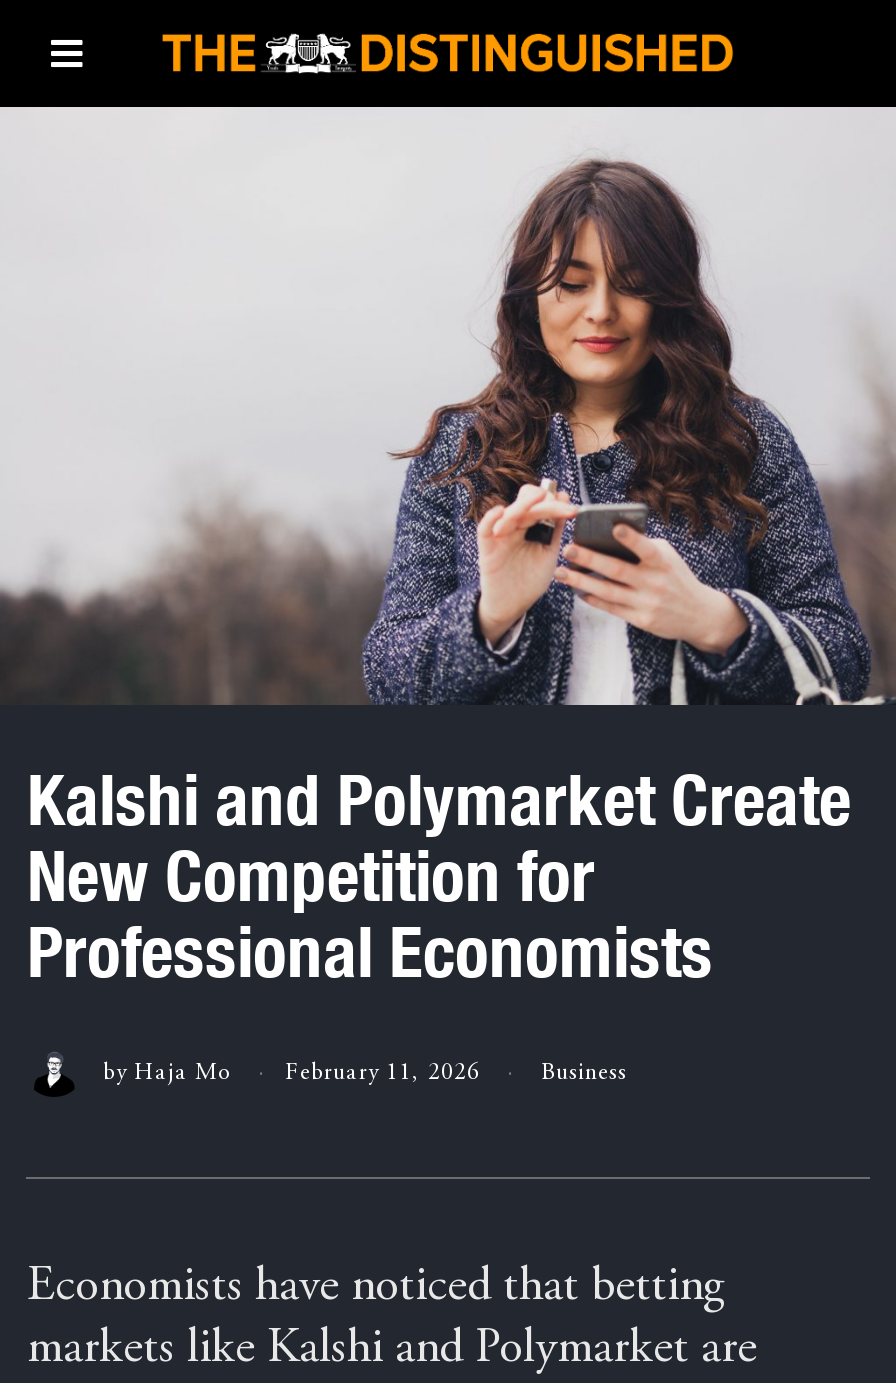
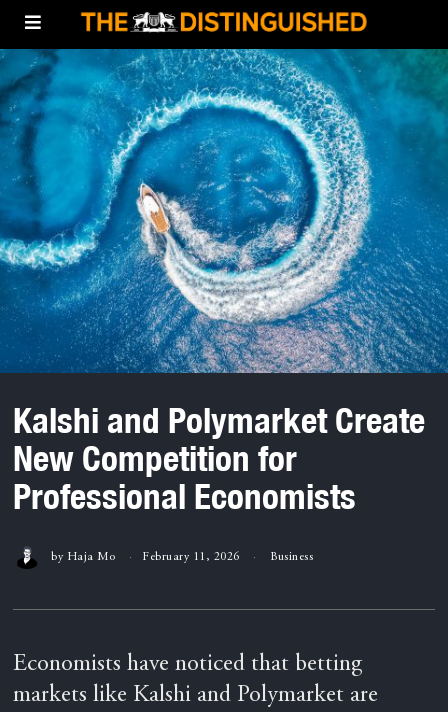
[6,105,890,707] [image] -> [3,48,445,374] [image]

